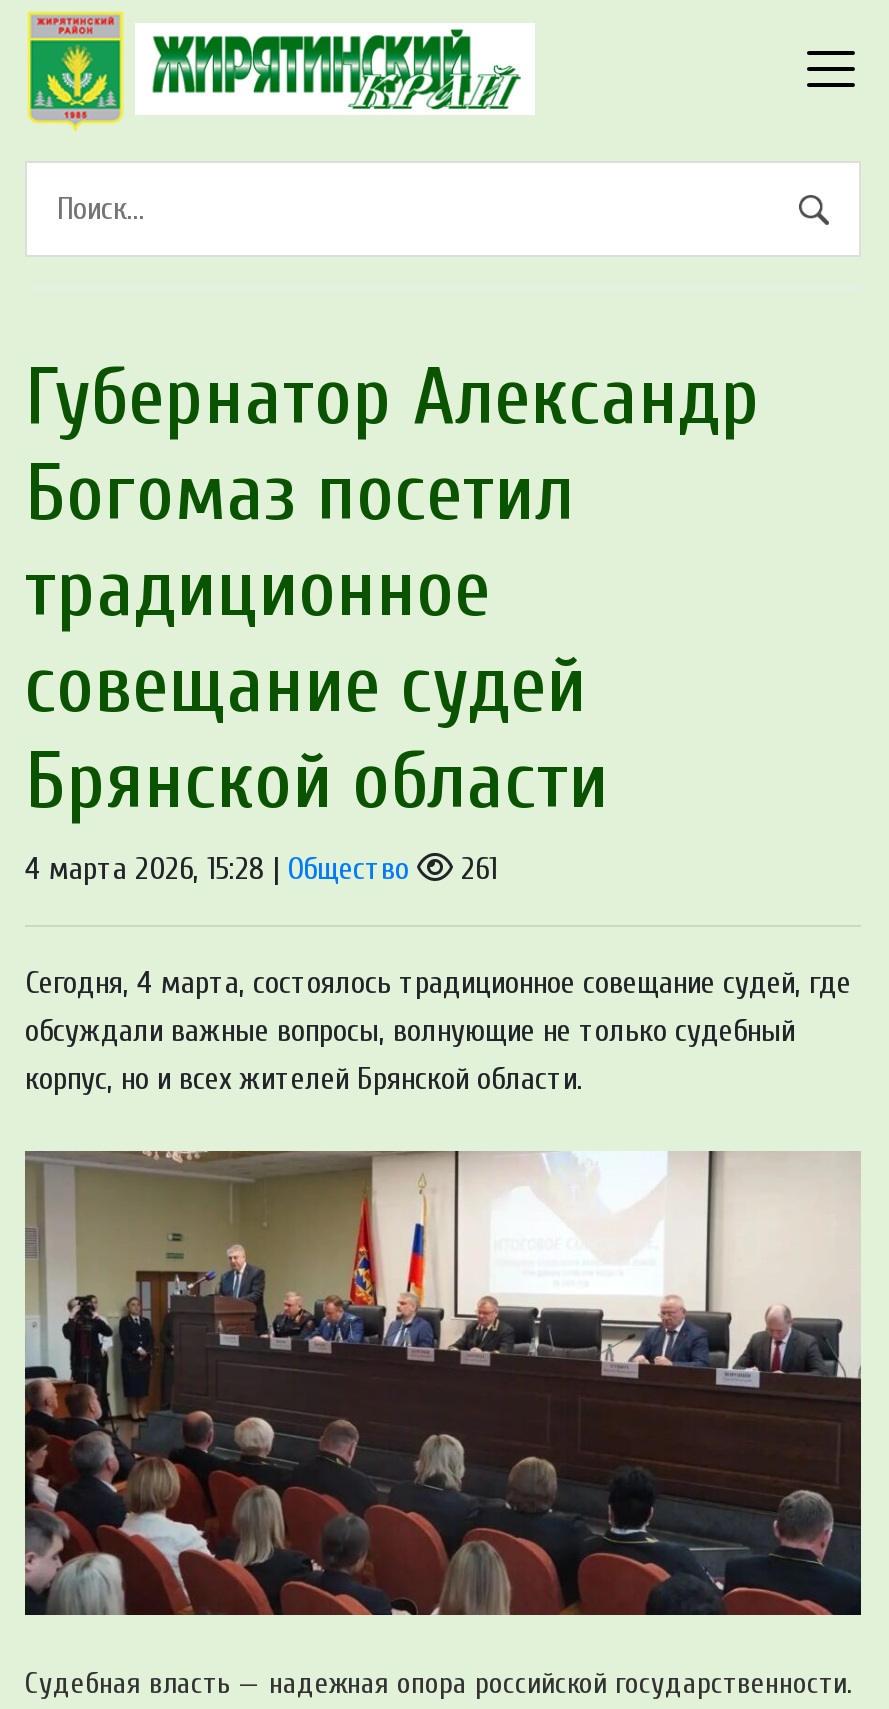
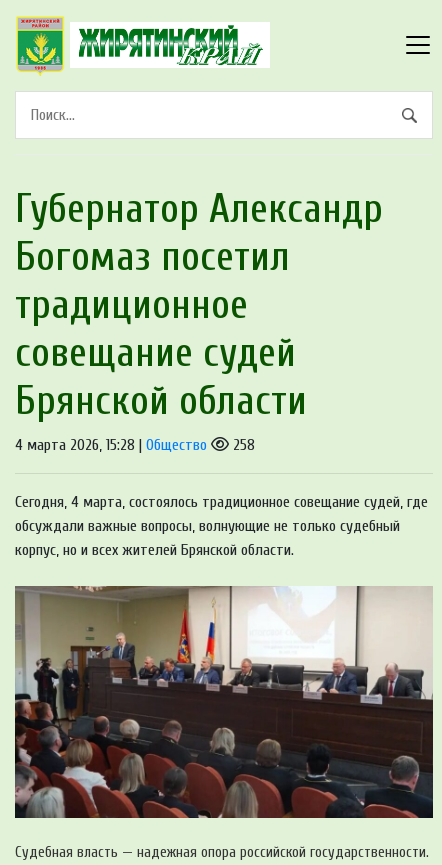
[453,851,497,887] 261 -> [229,436,255,454] 258

